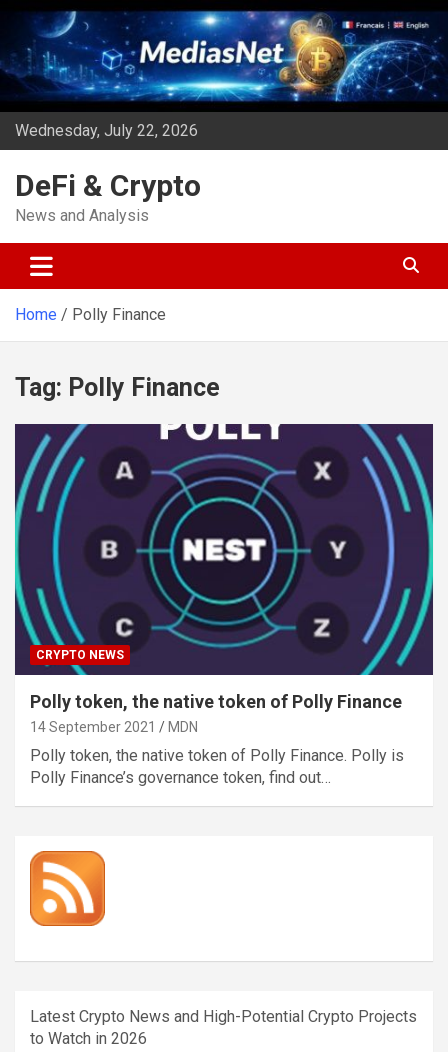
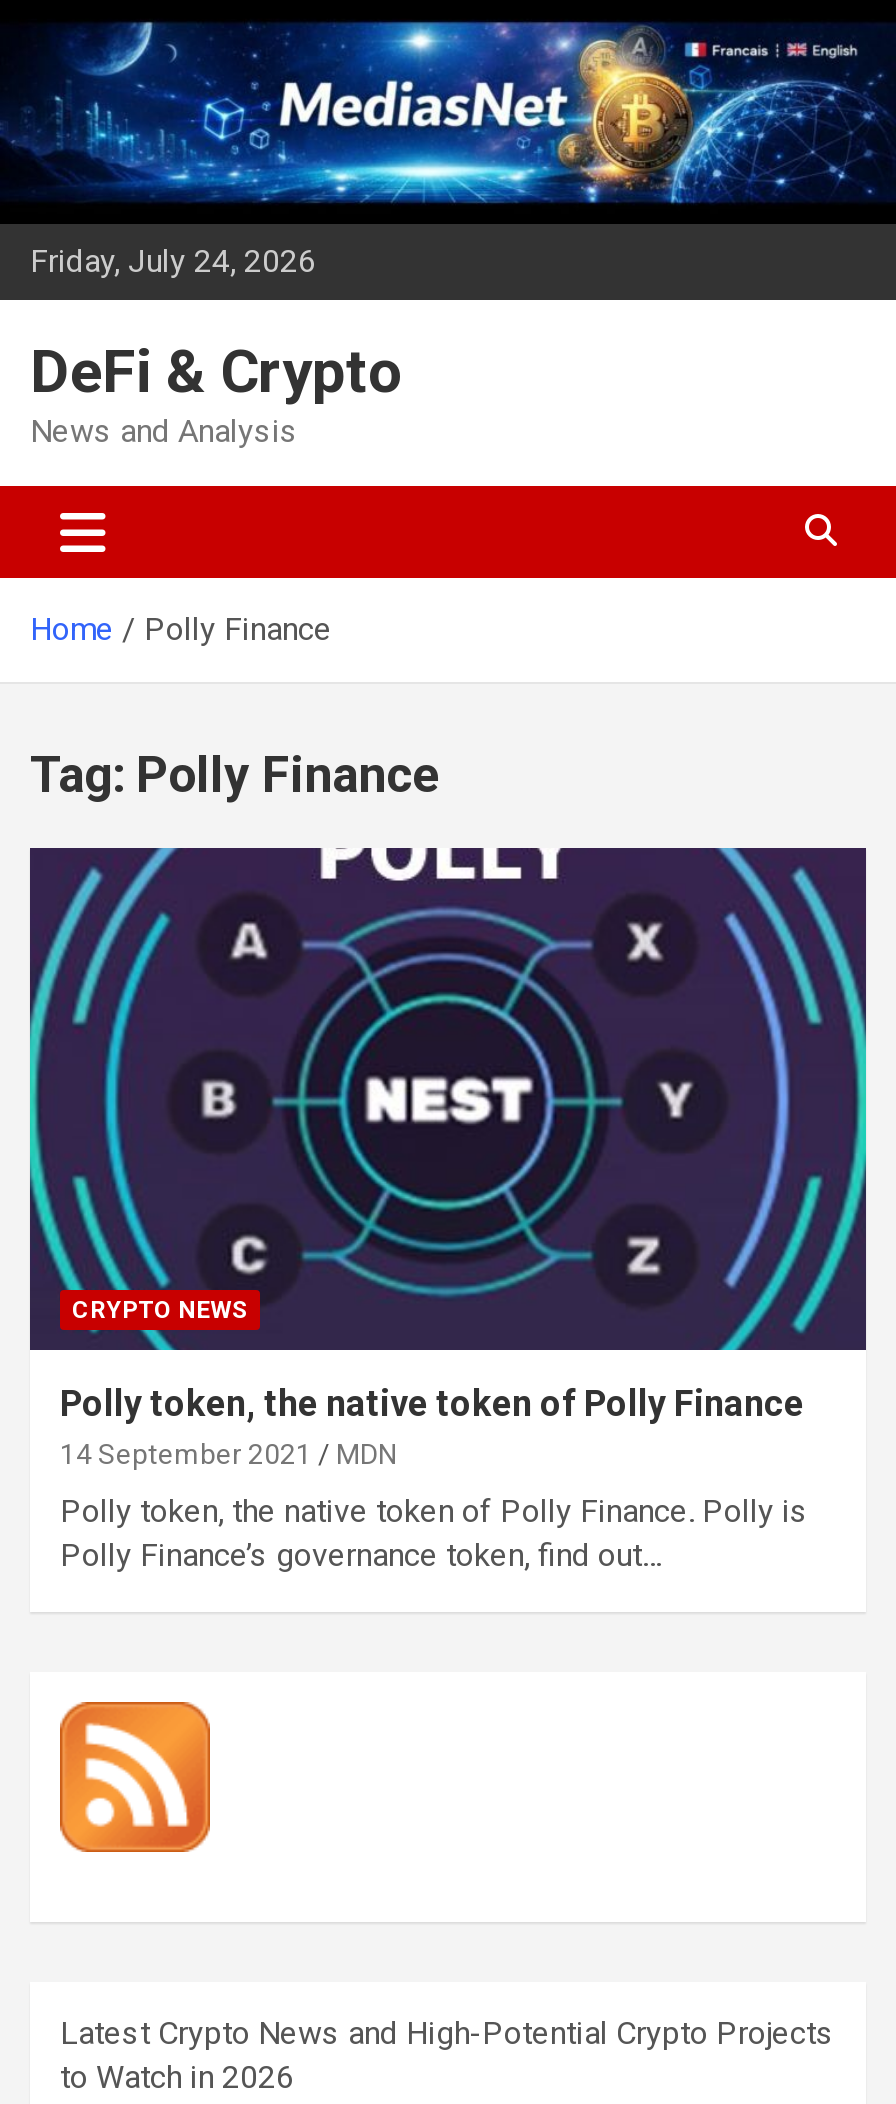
[15,121,198,140] Wednesday, July 22, 2026 -> [30,242,316,280] Friday, July 24, 2026

